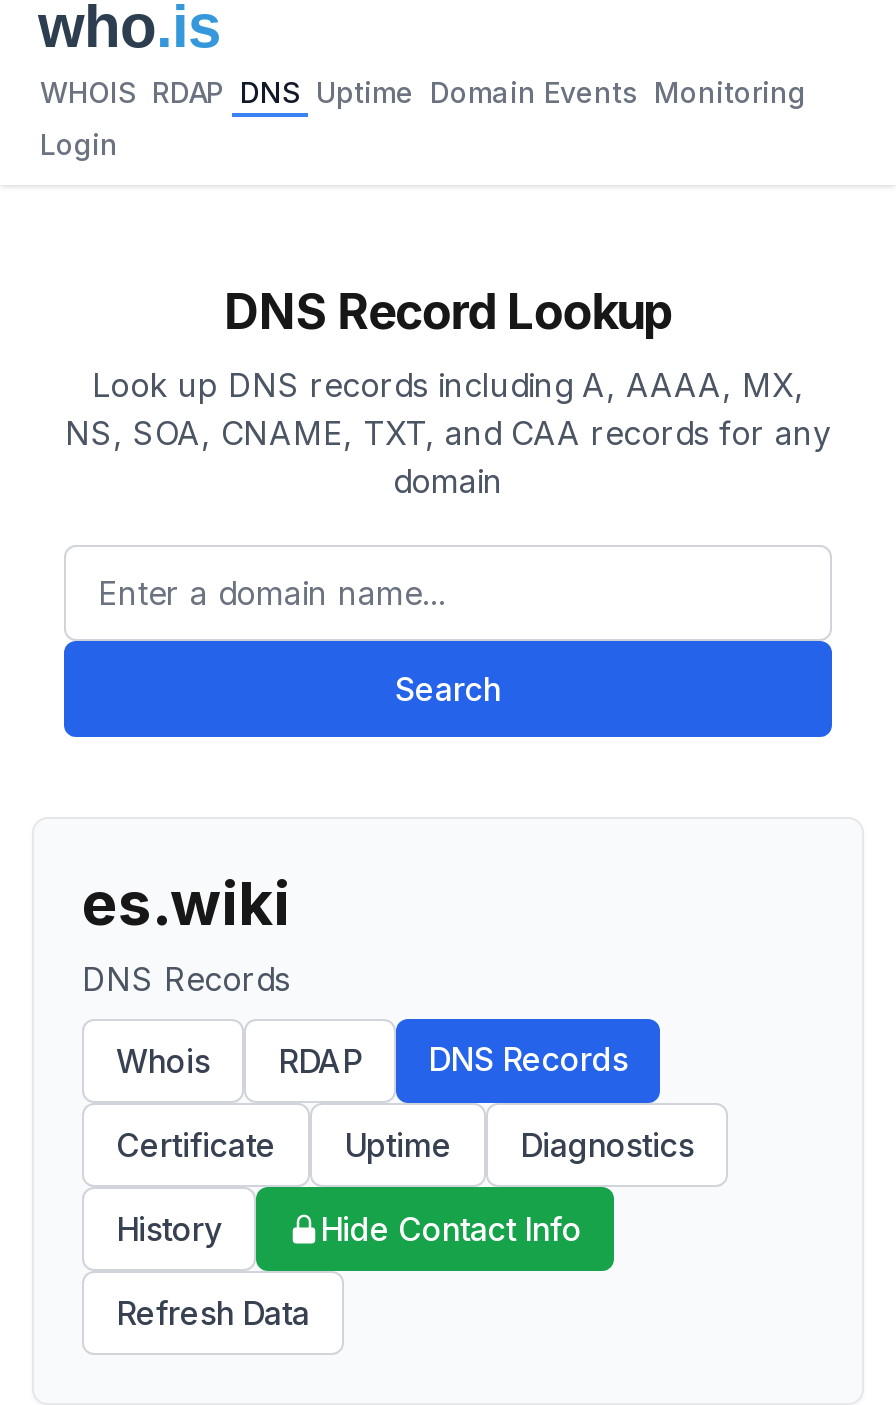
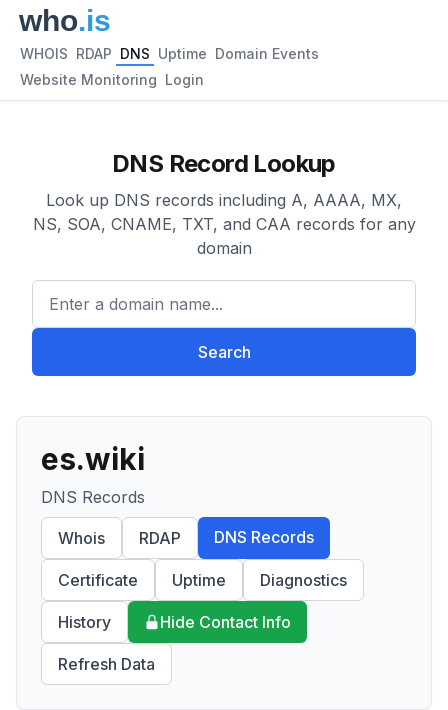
[40,75,806,109] WHOIS RDAP DNS Uptime Domain Events Monitoring -> [20,45,319,62] WHOIS RDAP DNS Uptime Domain Events
[40,127,118,161] Login -> [20,71,204,88] Website Monitoring Login

